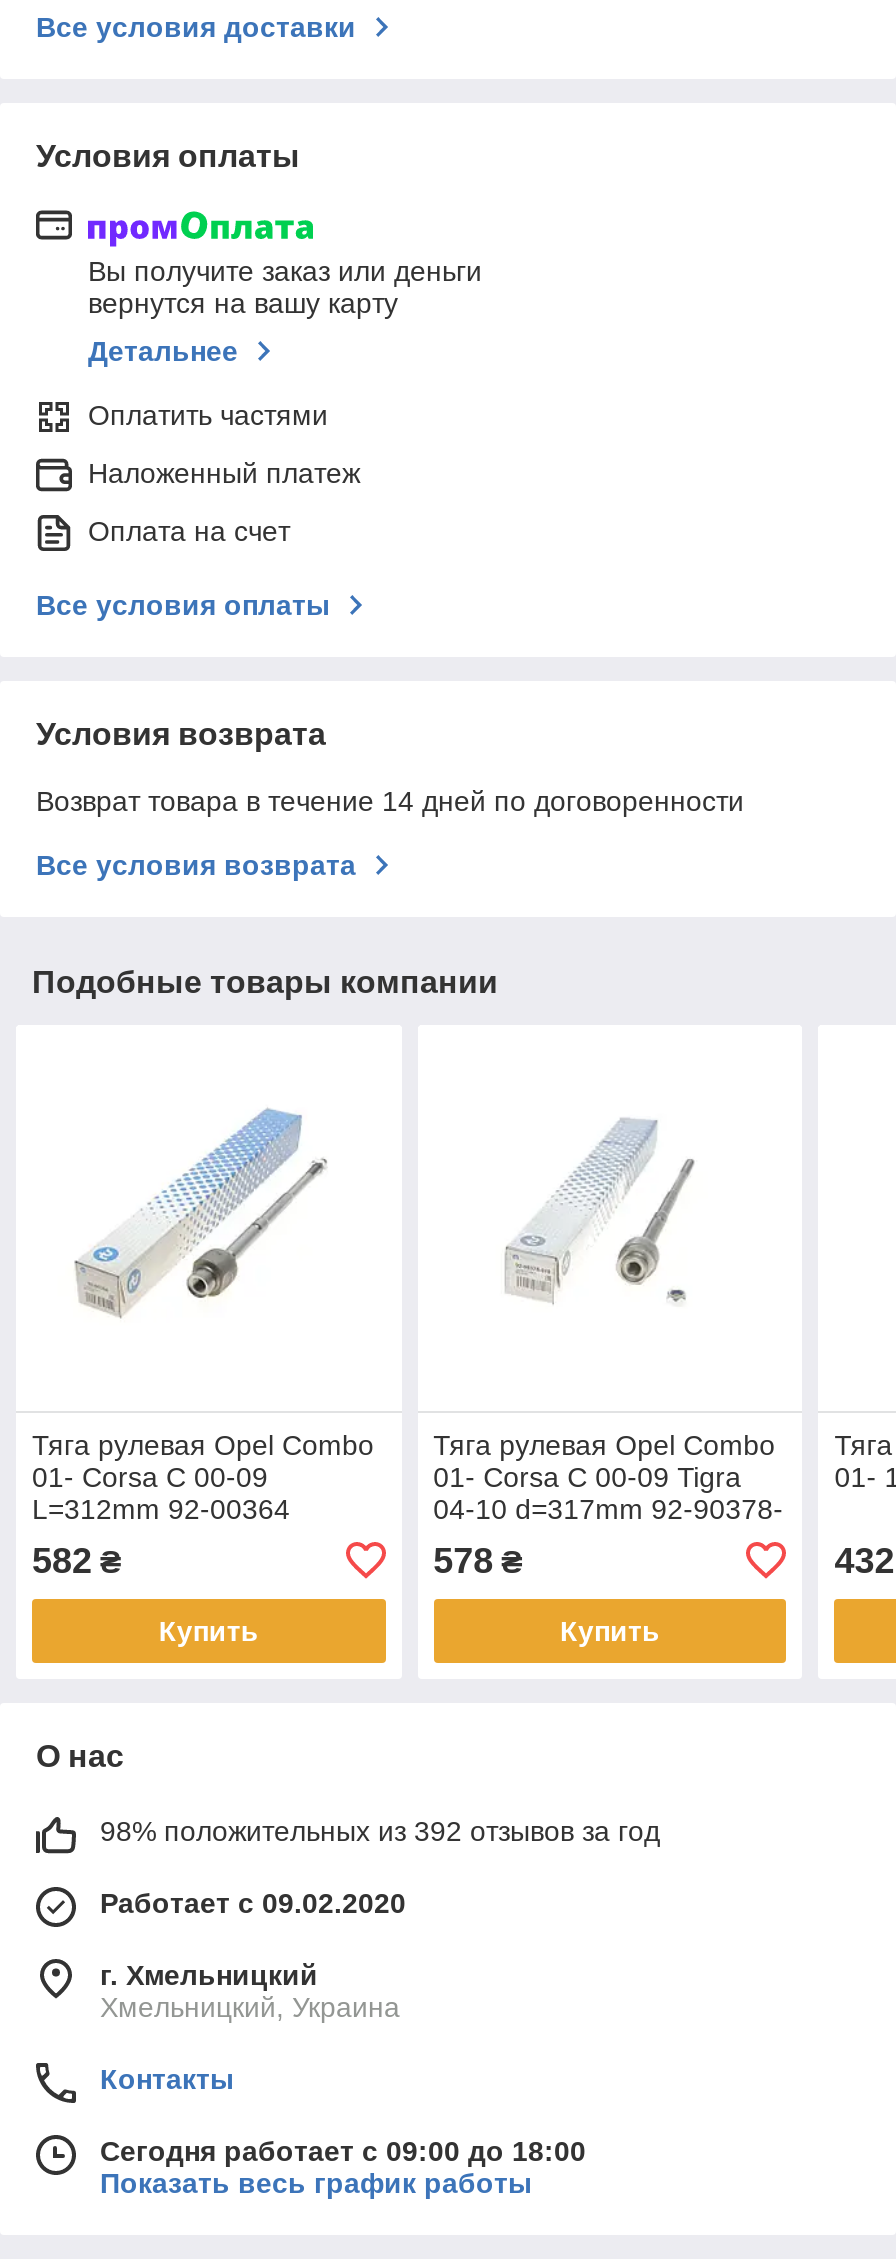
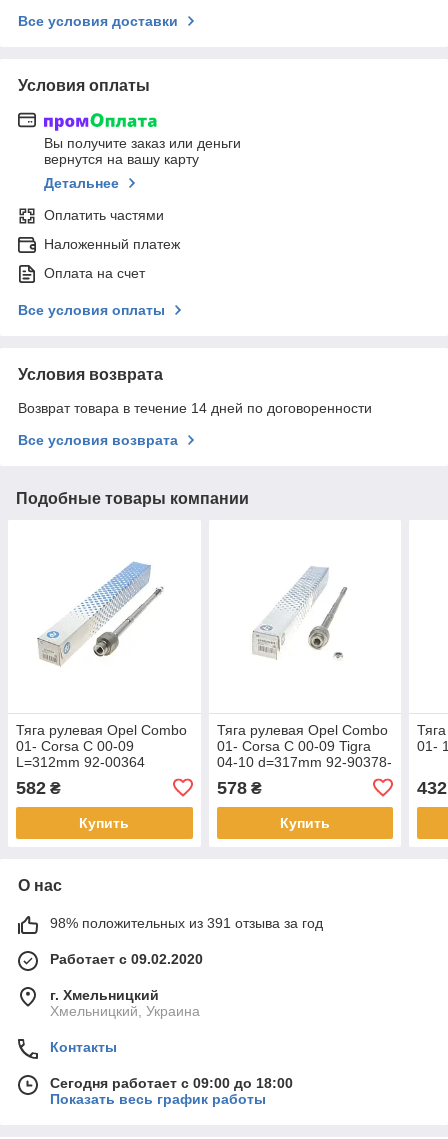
[100,1815,660,1847] 98% положительных из 392 отзывов за год -> [50,915,323,931] 98% положительных из 391 отзыва за год

